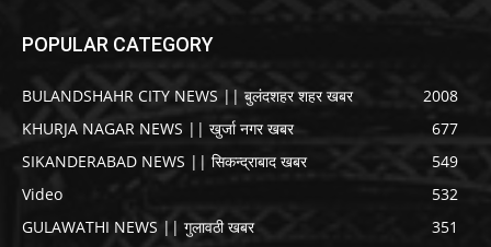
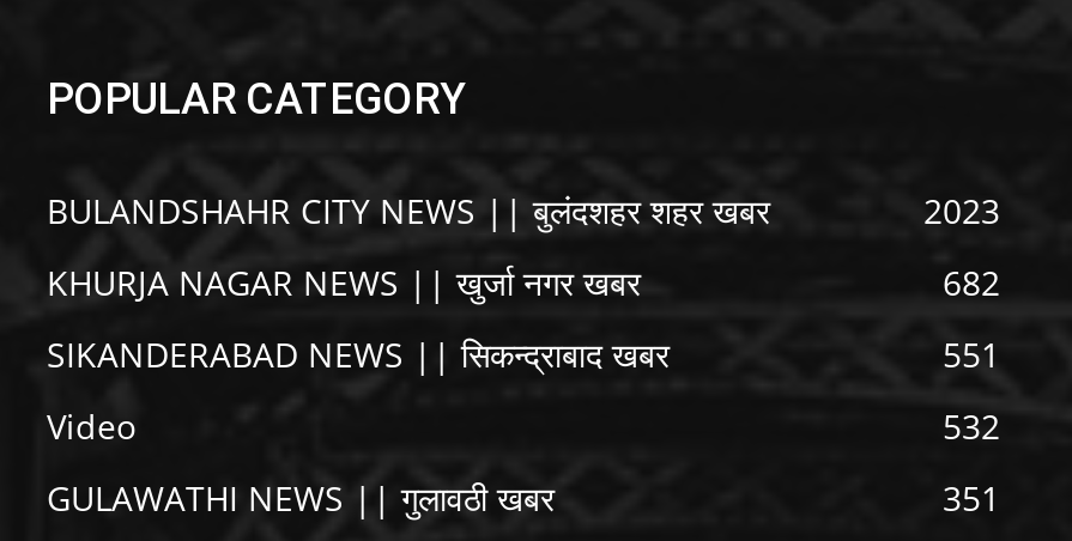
[423,86,458,106] 2008 -> [923,188,1000,233] 2023
[432,118,458,139] 677 -> [943,259,1000,305] 682
[432,151,458,172] 549 -> [943,331,1000,377] 551

